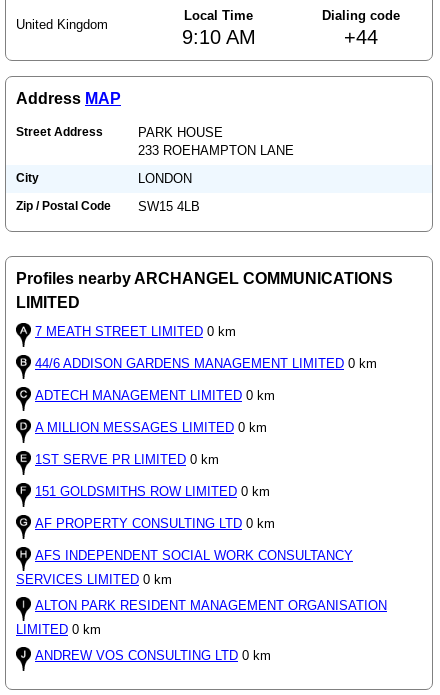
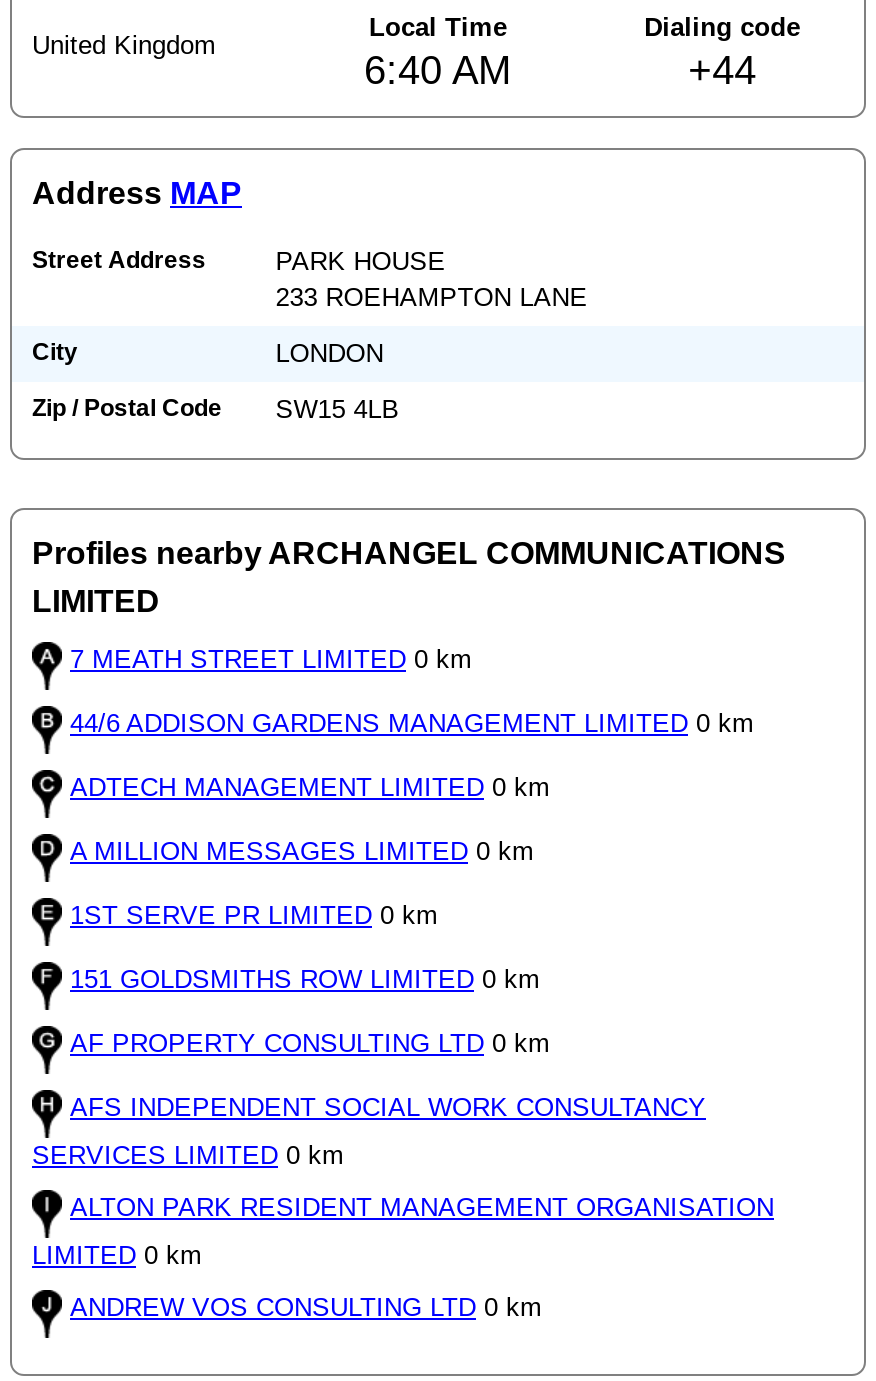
[182,26,256,48] 9:10 AM -> [364,48,512,92] 6:40 AM

